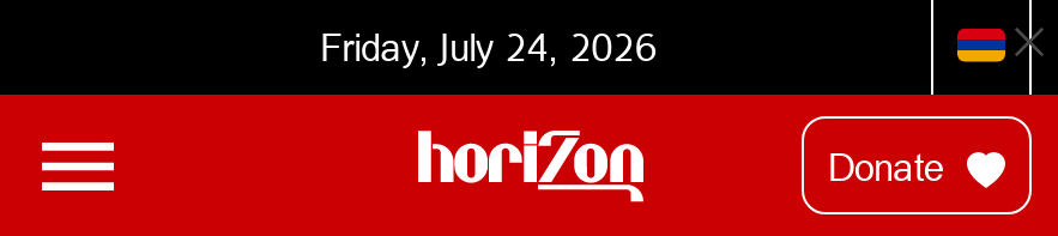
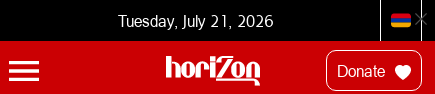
[320,22,656,67] Friday, July 24, 2026 -> [118,10,273,29] Tuesday, July 21, 2026

